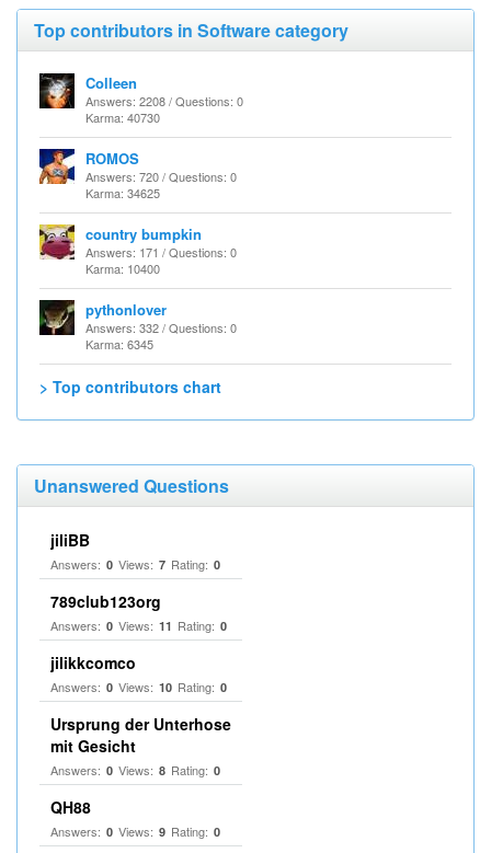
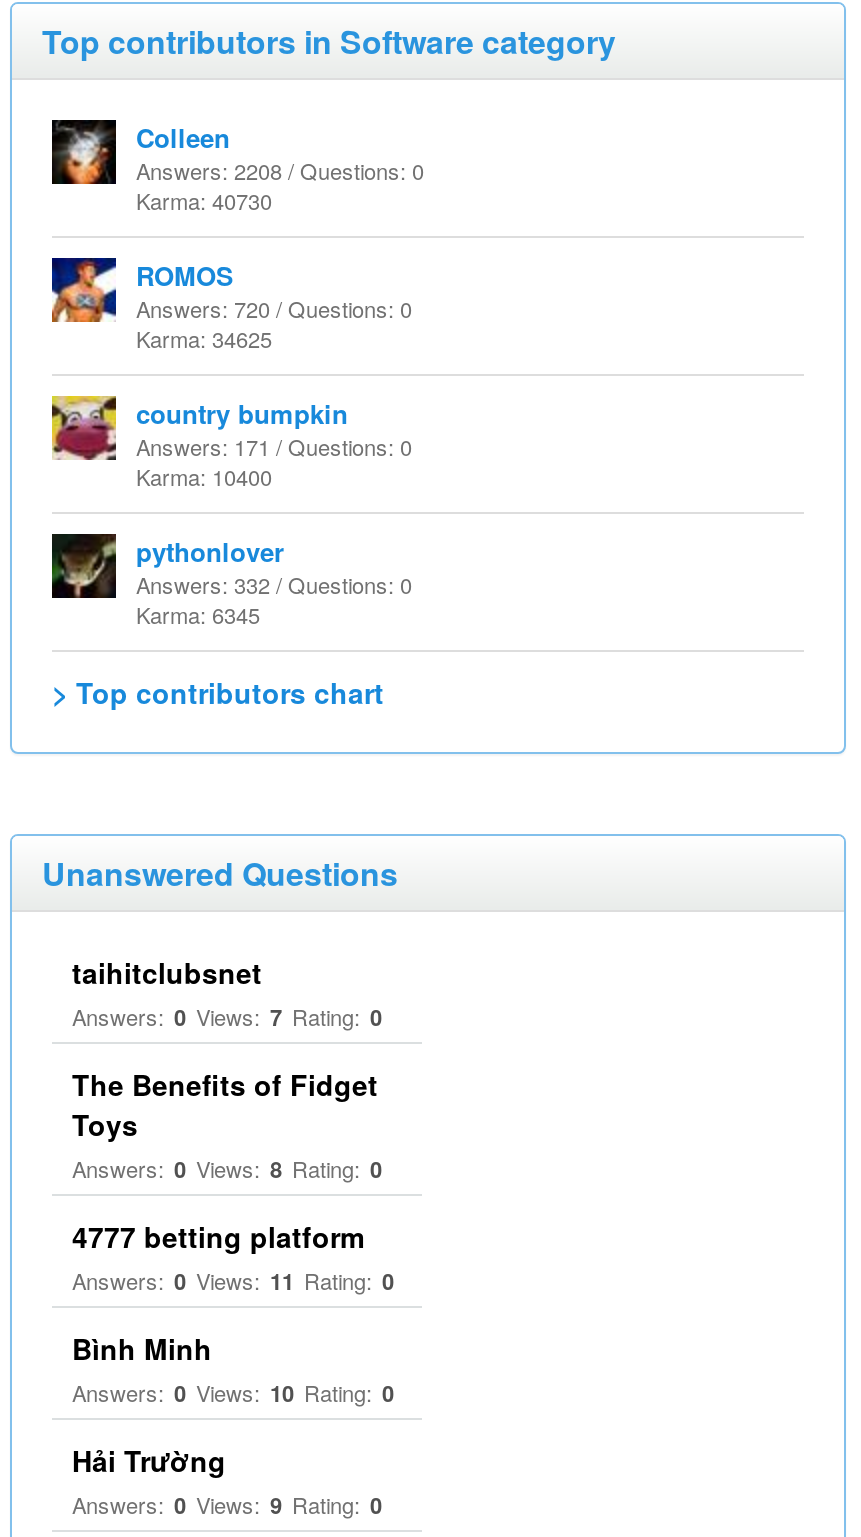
[50,529,90,551] jiliBB -> [72,952,262,992] taihitclubsnet
[50,590,161,612] 789club123org -> [72,1064,378,1256] The Benefits of Fidget | Toys | 4777 betting platform
moved [50,616,227,634] -> [72,1264,394,1296]: Answers: 0 Views: 11 Rating: 0
[50,652,136,673] jilikkcomco -> [72,1328,212,1368] Bình Minh
moved [50,678,227,695] -> [72,1376,394,1408]: Answers: 0 Views: 10 Rating: 0
[50,713,231,818] Ursprung der Unterhose | mit Gesicht | QH88 -> [72,1440,226,1480] Hải Trường
moved [50,761,220,779] -> [72,1152,382,1184]: Answers: 0 Views: 8 Rating: 0

